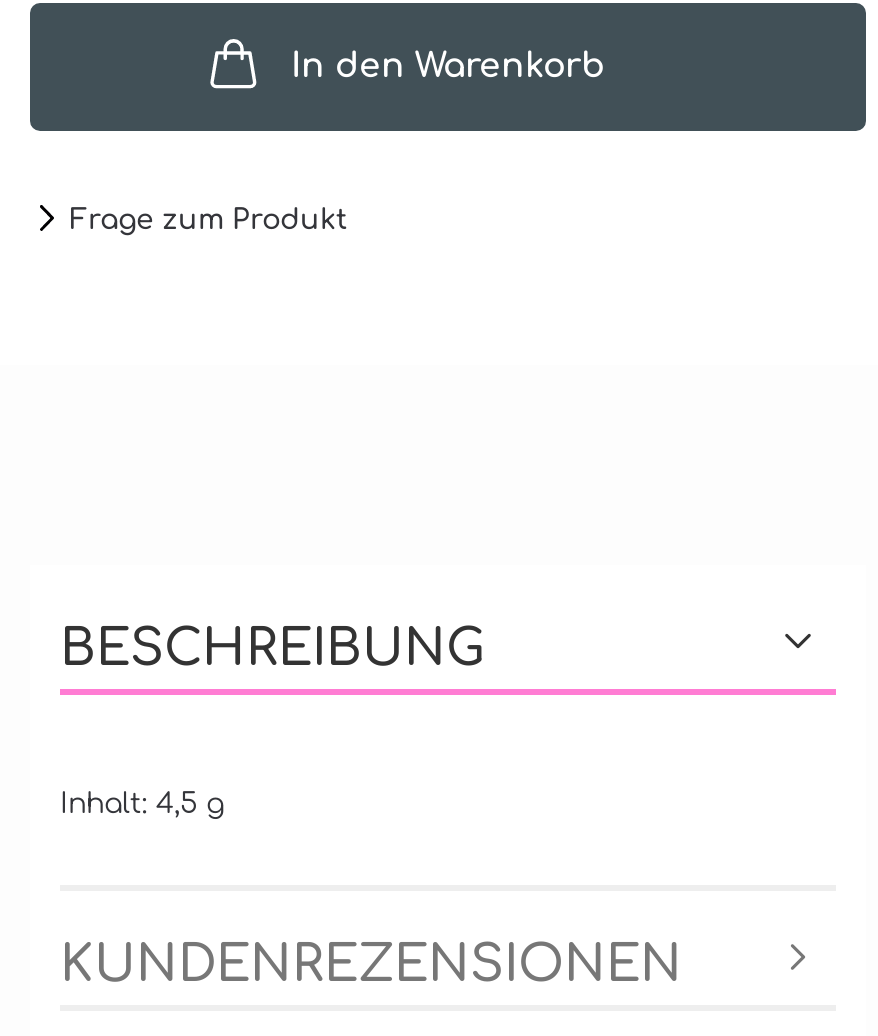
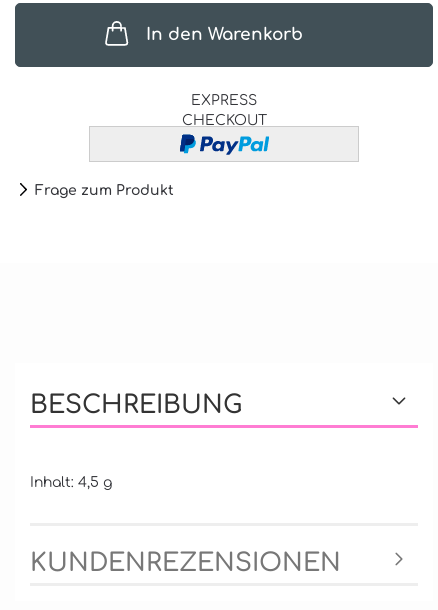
none -> [89,93,359,162] [image] | EXPRESS | CHECKOUT

